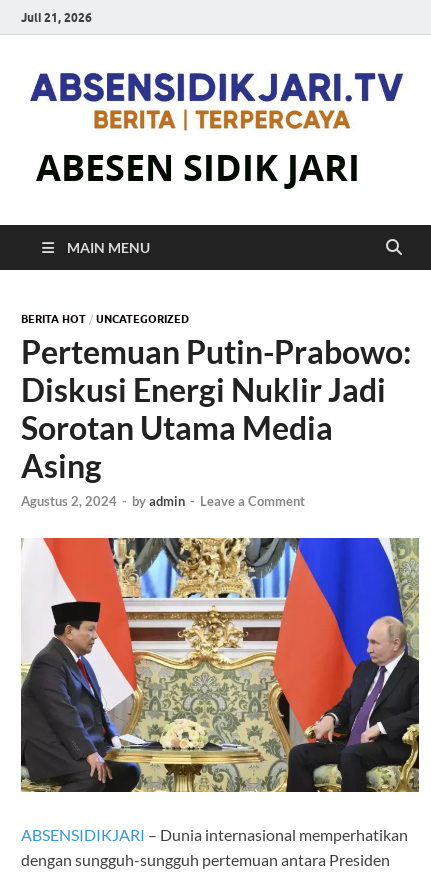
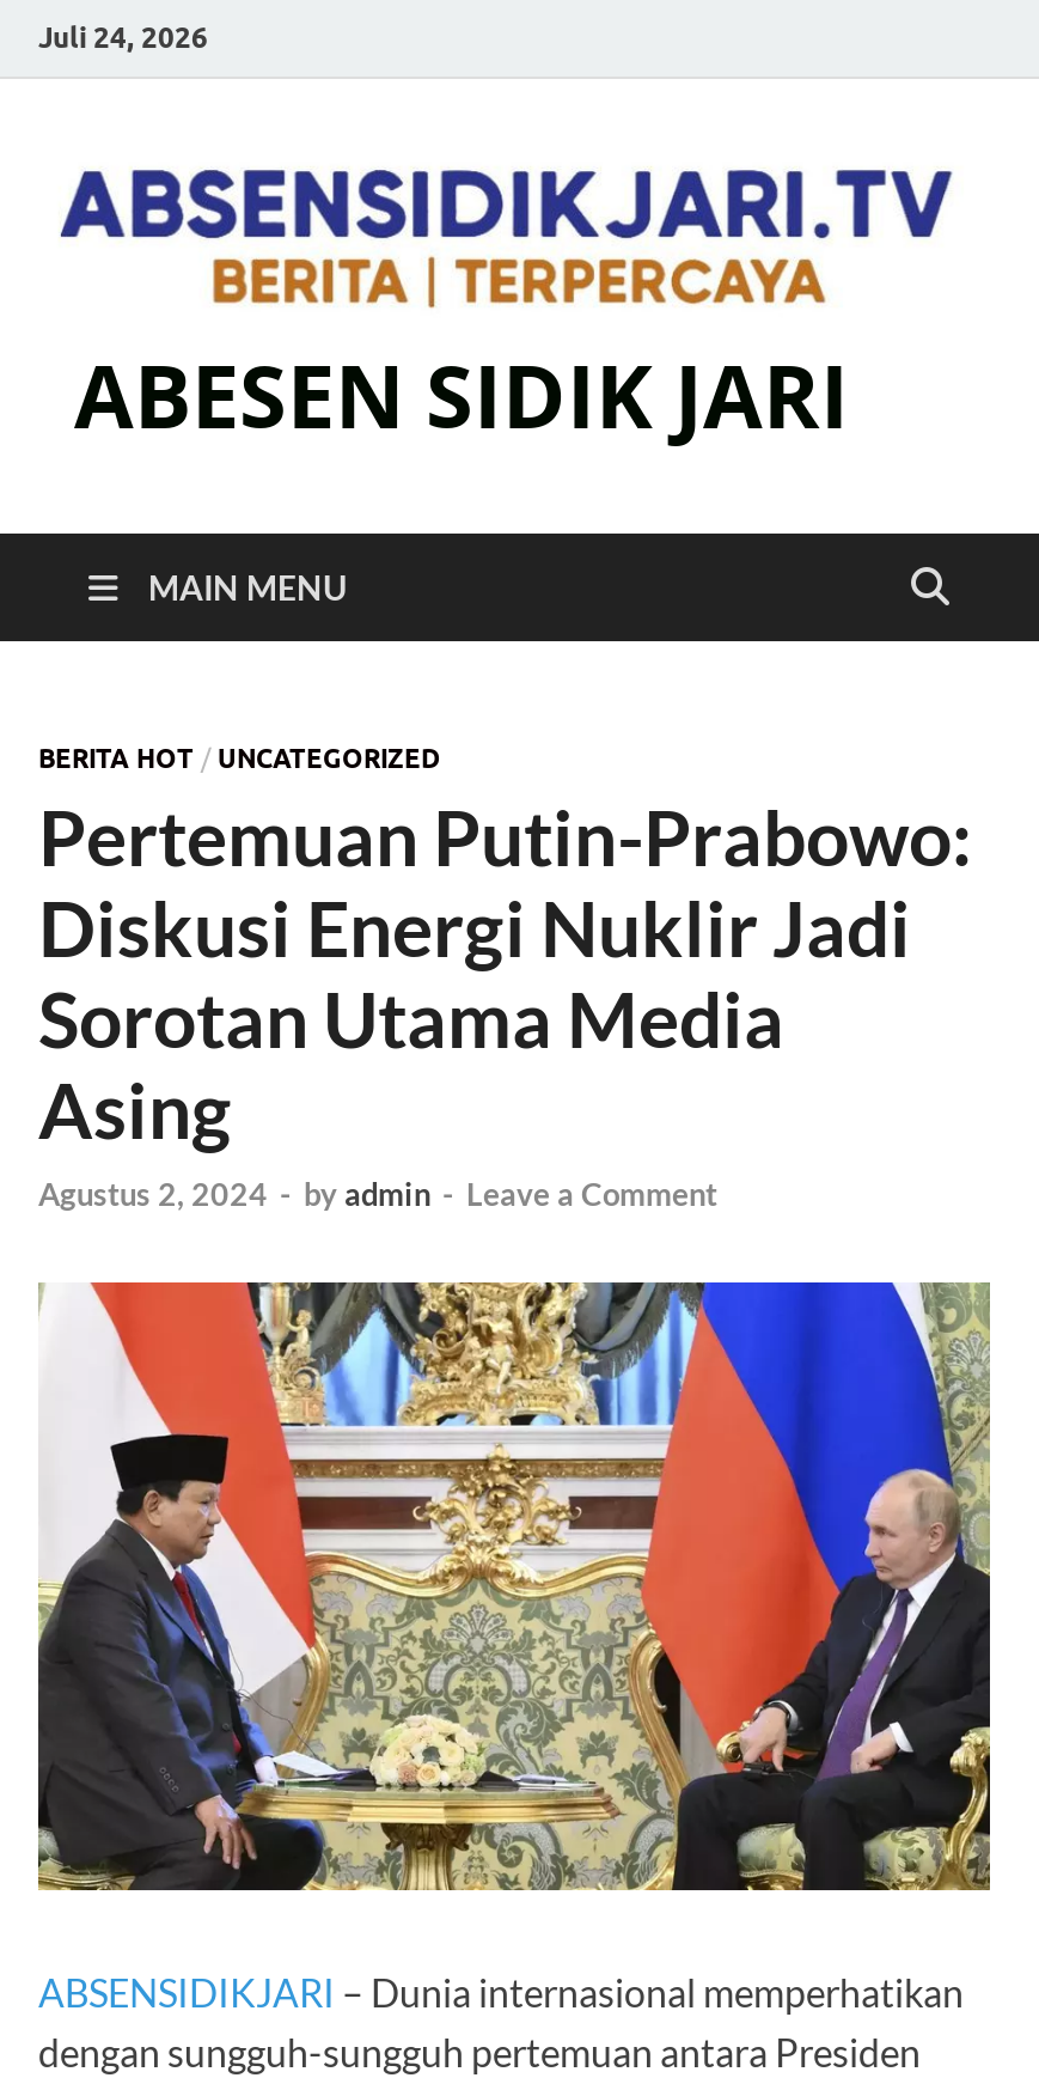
[21,9,92,24] Juli 21, 2026 -> [38,18,208,54] Juli 24, 2026

